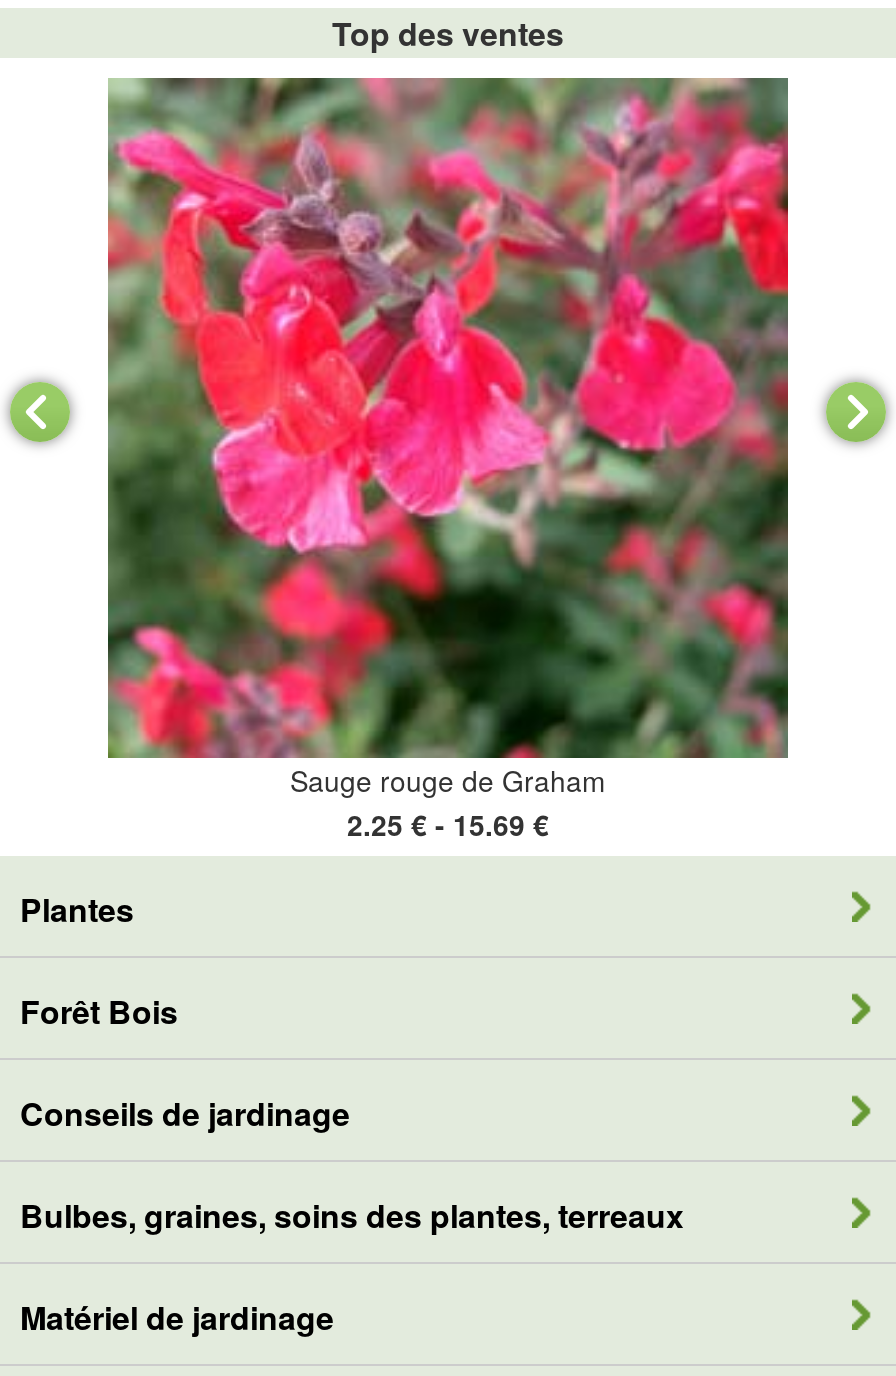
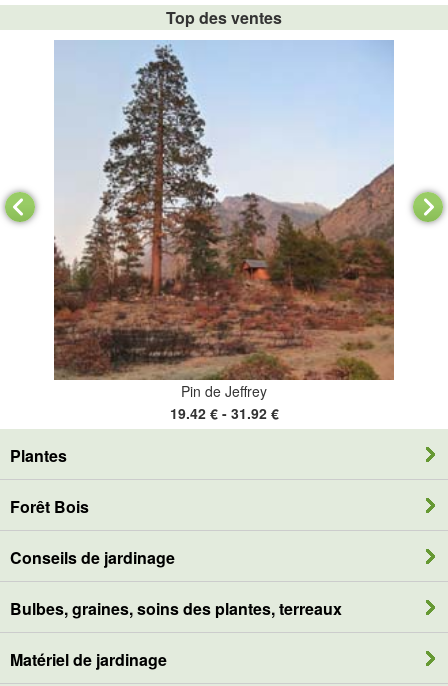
[106,76,790,844] [image] | Sauge rouge de Graham | 2.25 € - 15.69 € -> [53,40,395,423] [image] | Pin de Jeffrey | 19.42 € - 31.92 €

